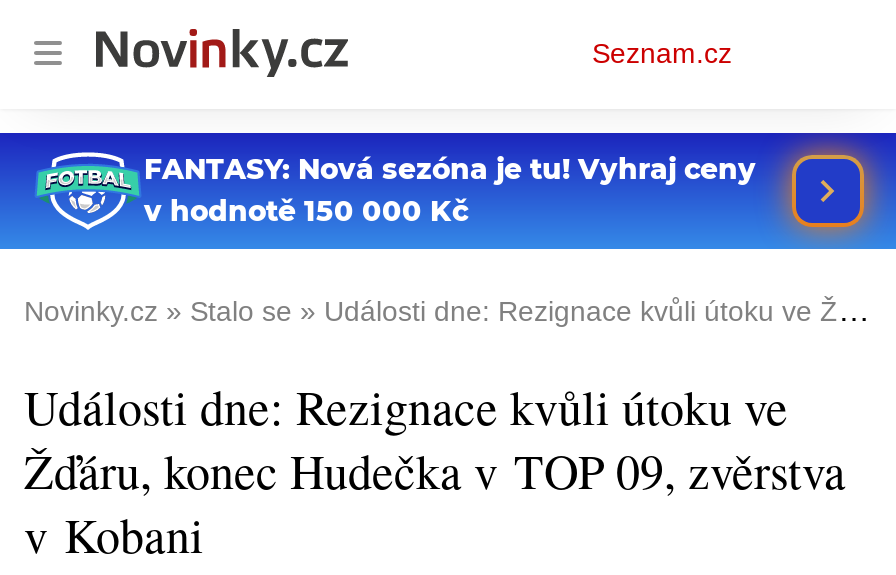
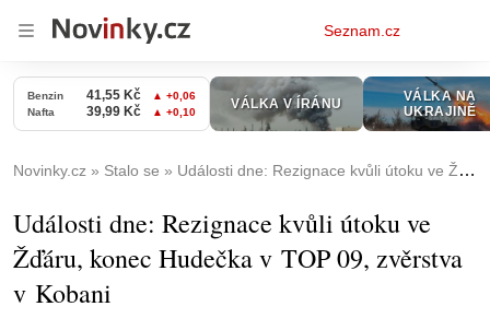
[6,131,890,251] [image] -> [3,74,487,137] [image]

